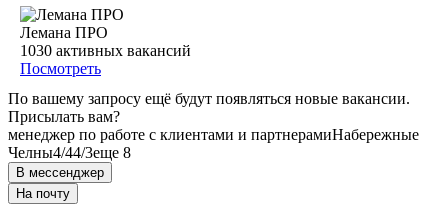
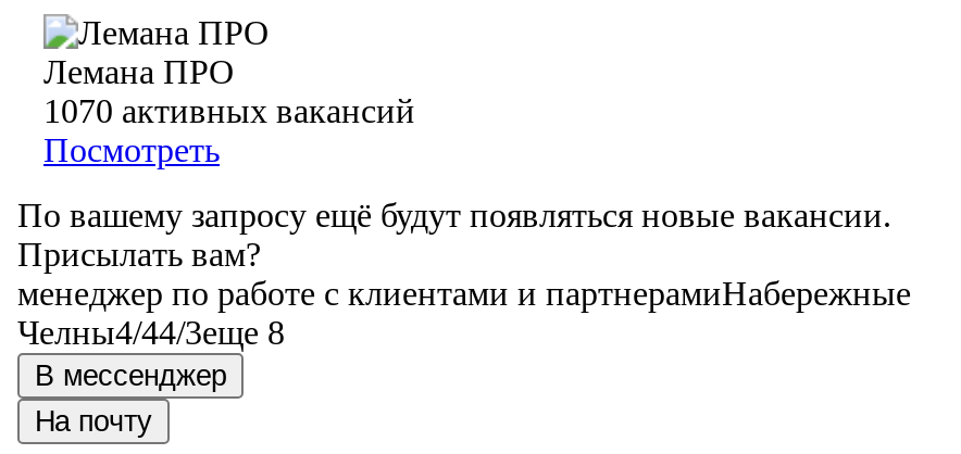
[20,42,191,59] 1030 активных вакансий -> [43,93,415,130] 1070 активных вакансий

